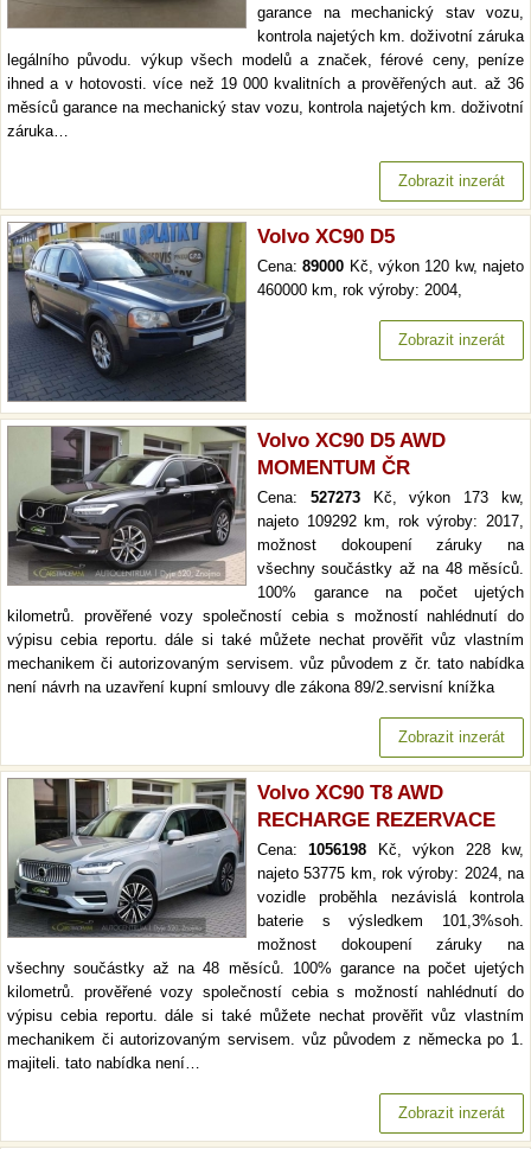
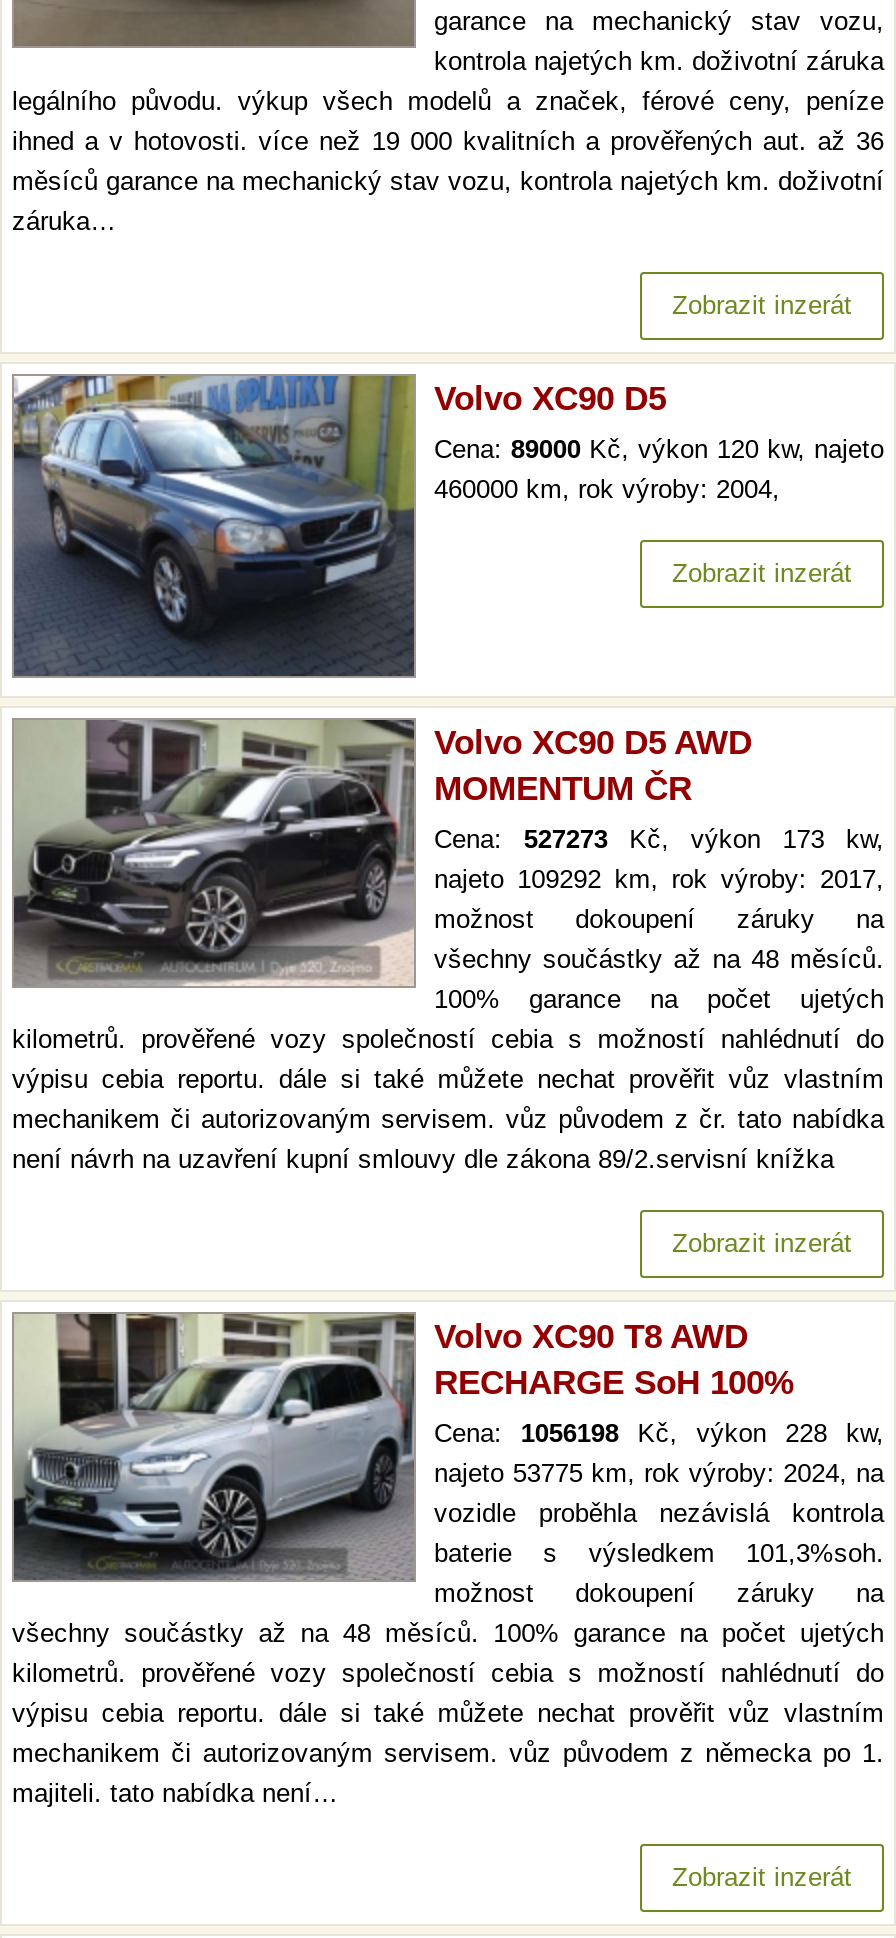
[257,809,495,831] RECHARGE REZERVACE -> [434,1364,794,1402] RECHARGE SoH 100%

